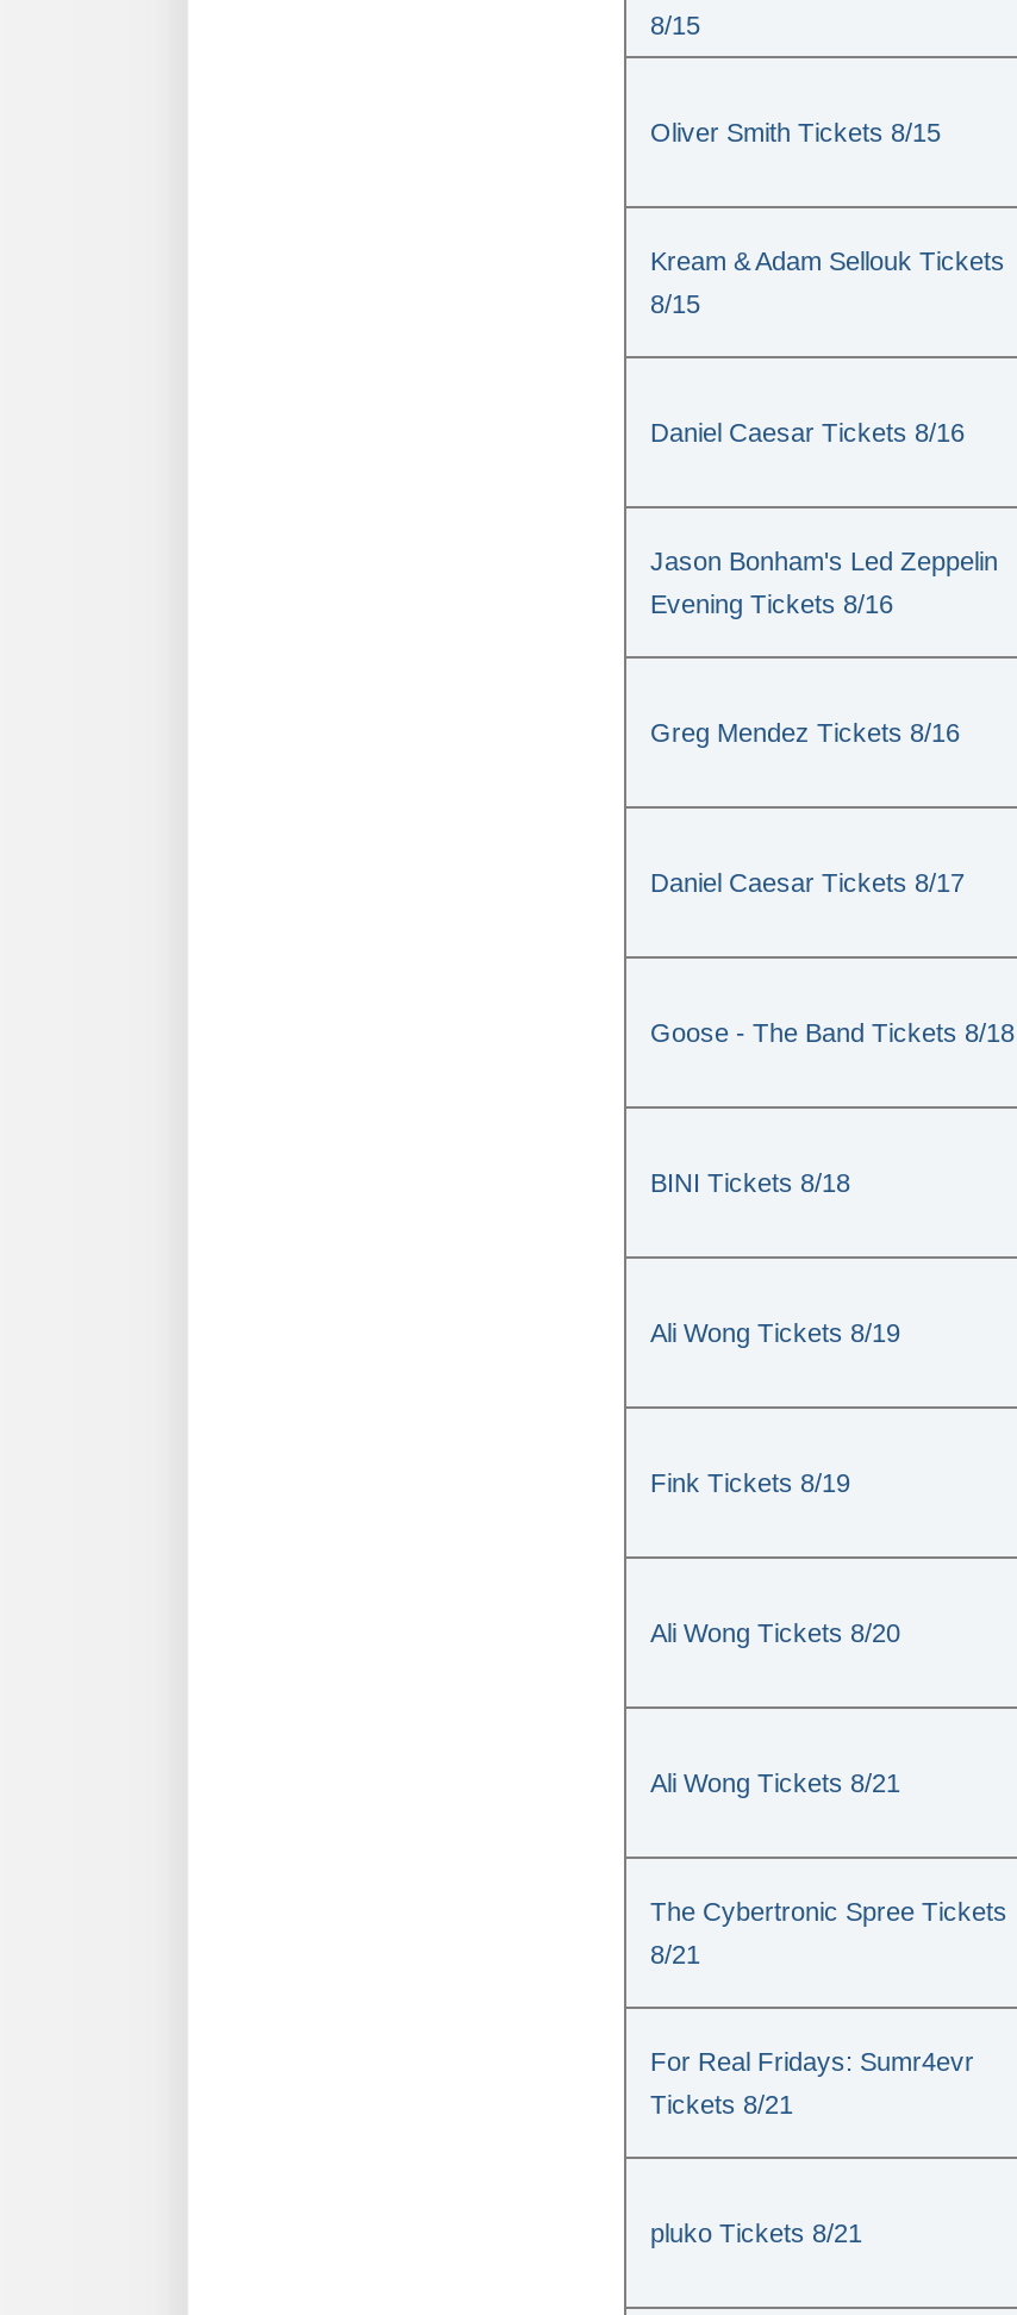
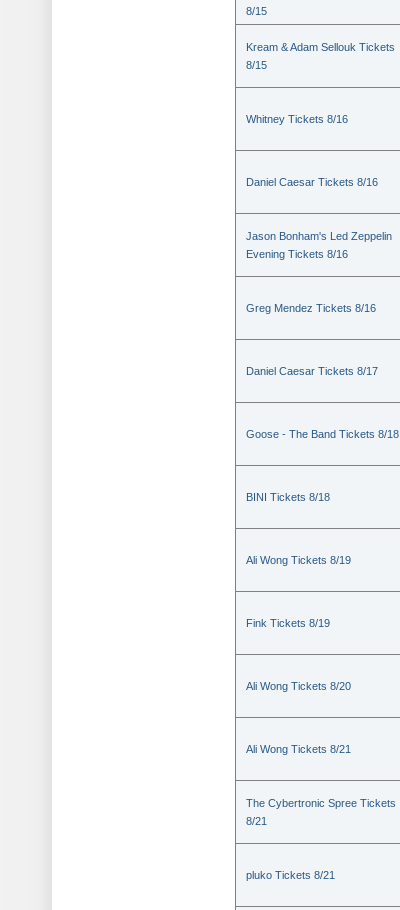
[650,118,941,146] Oliver Smith Tickets 8/15 -> none
none -> [246,113,348,125] Whitney Tickets 8/16
[650,2047,974,2119] For Real Fridays: Sumr4evr | Tickets 8/21 -> none

